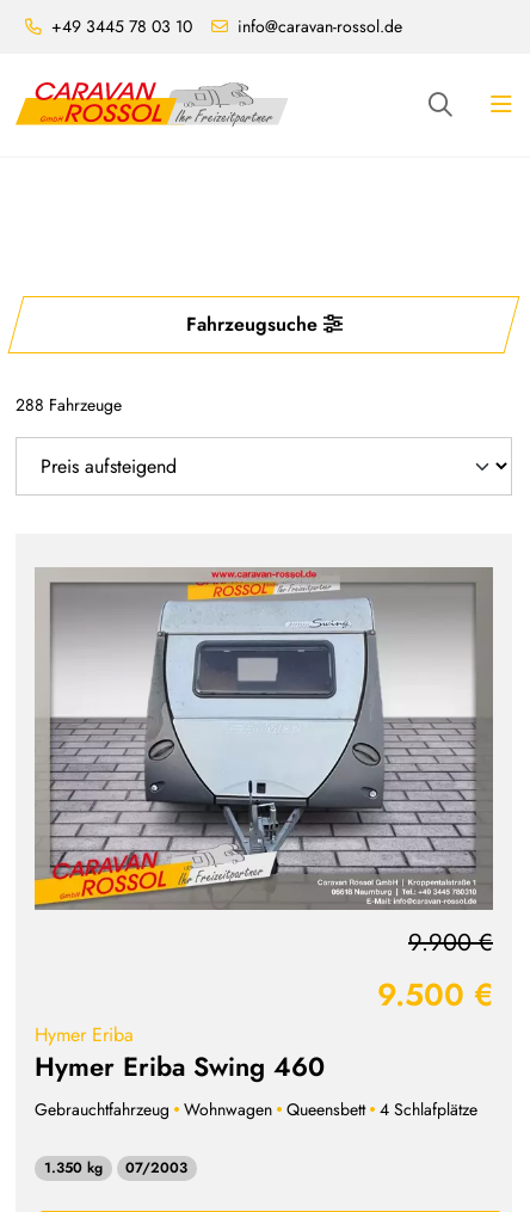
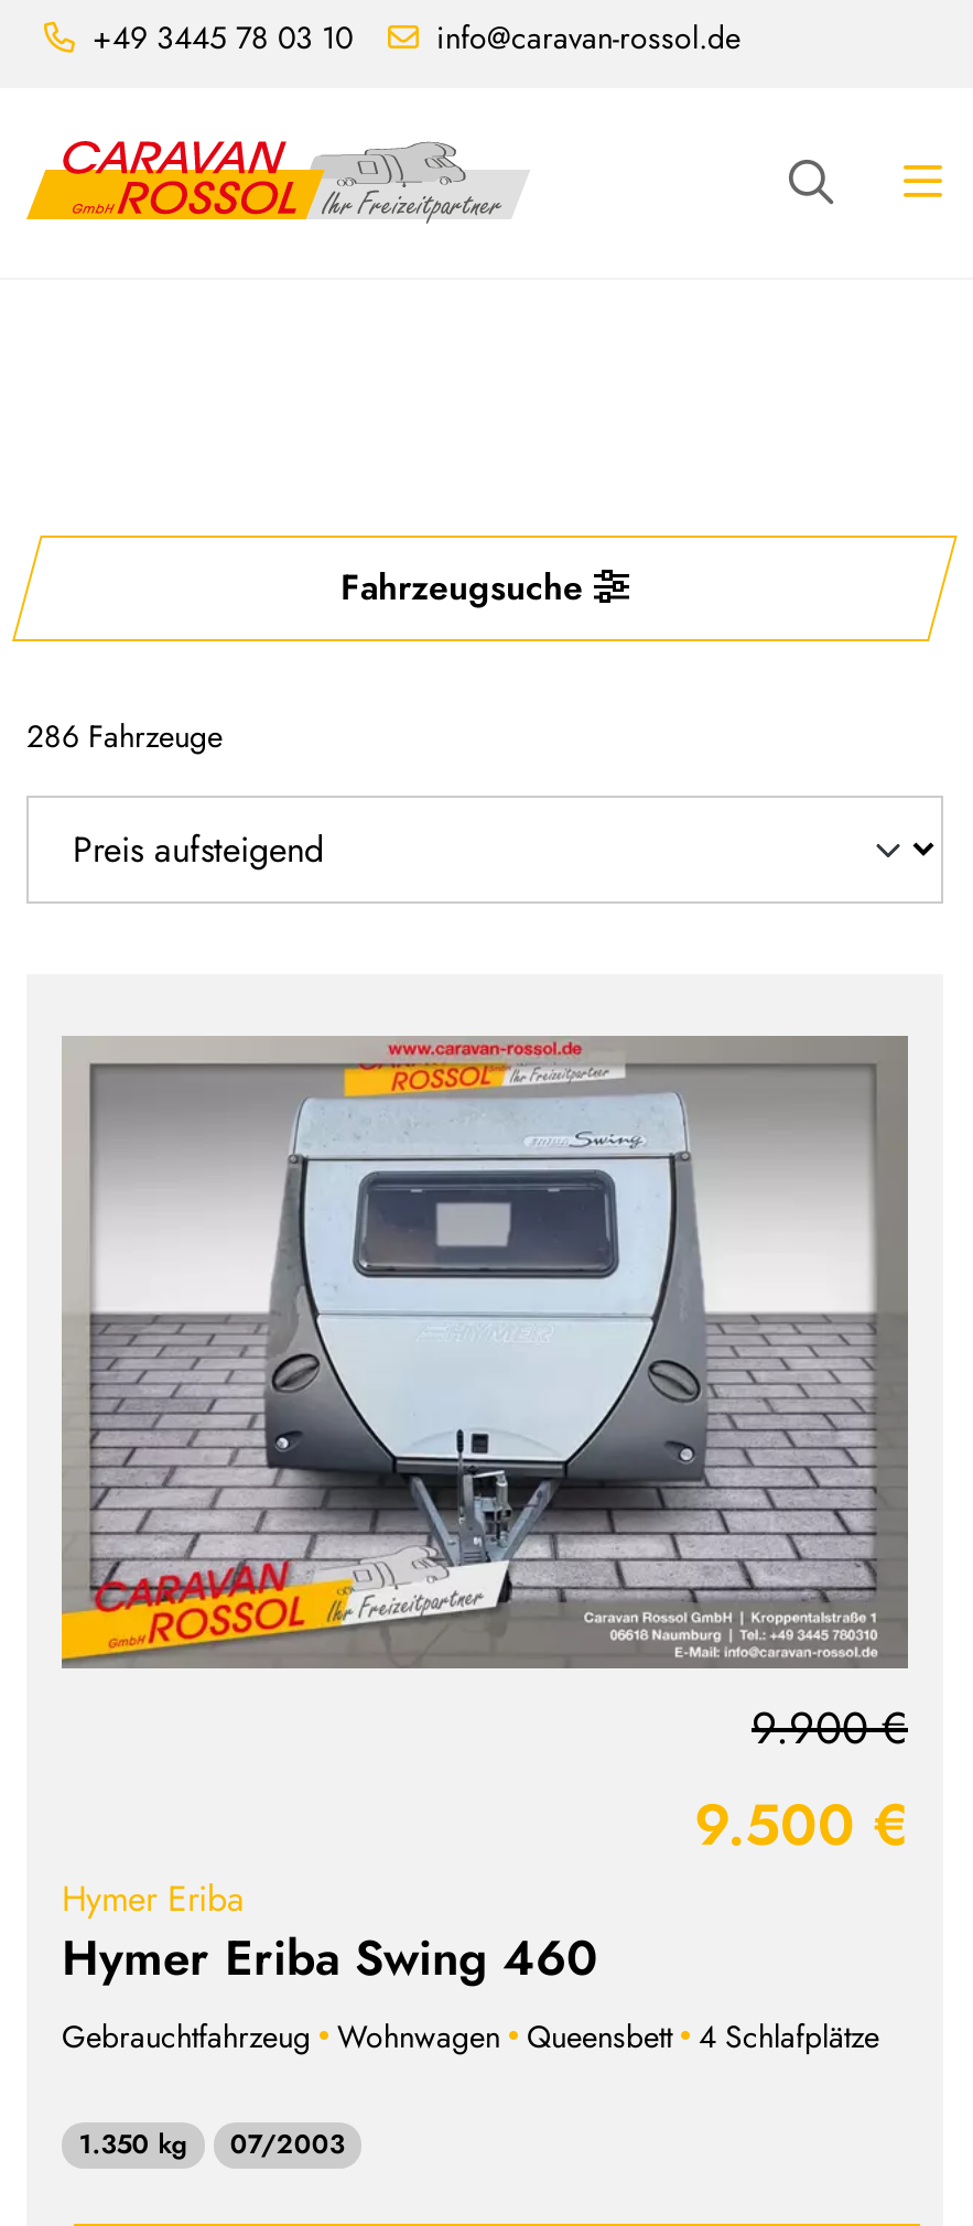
[16,393,122,417] 288 Fahrzeuge -> [26,714,223,758] 286 Fahrzeuge

